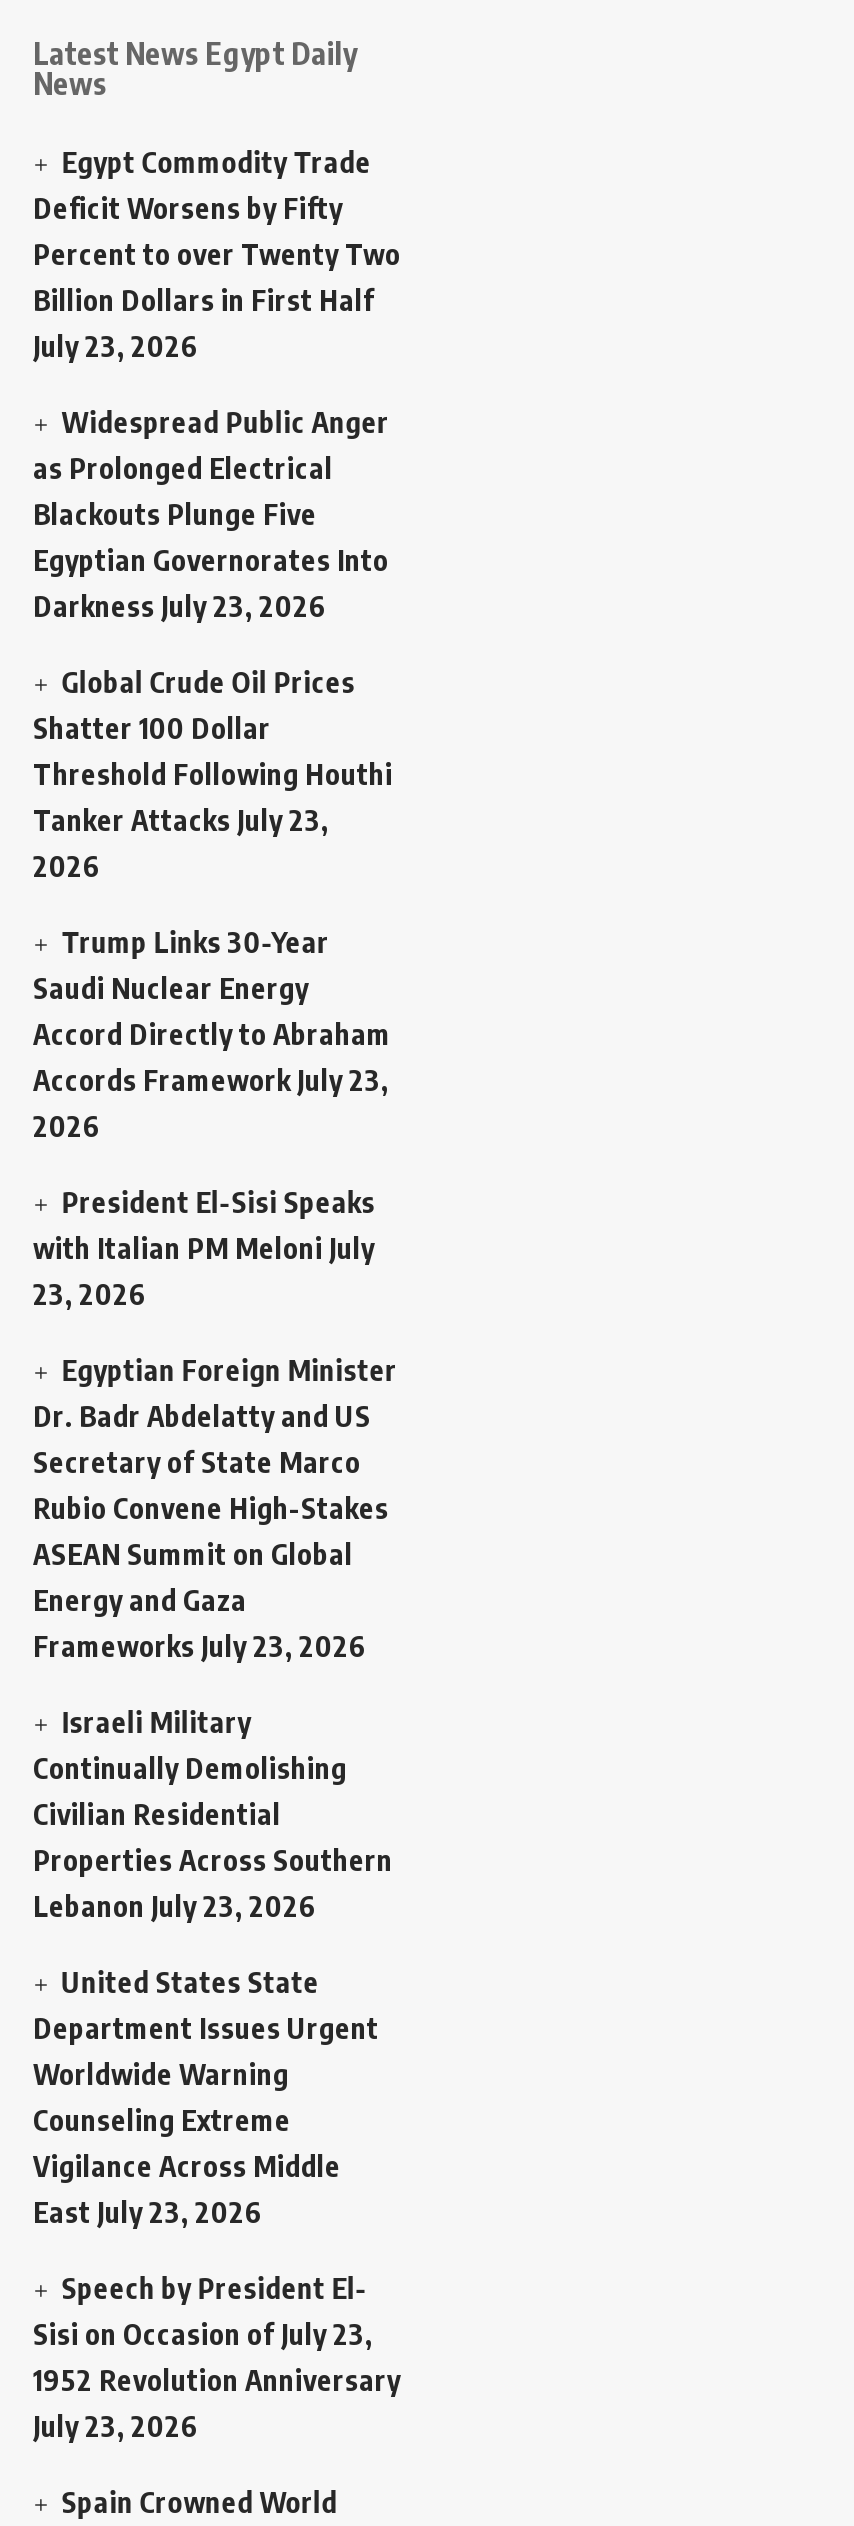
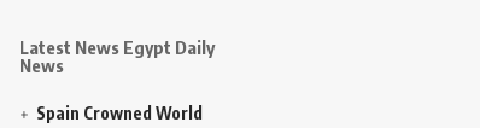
[33,145,401,2443] Egypt Commodity Trade | Deficit Worsens by Fifty | Percent to over Twenty Two | Billion Dollars in First Half | July 23, 2026 | Widespread Public Anger | as Prolonged Electrical | Blackouts Plunge Five | Egyptian Governorates Into | Darkness July 23, 2026 | Global Crude Oil Prices | Shatter 100 Dollar | Threshold Following Houthi | Tanker Attacks July 23, | 2026 | Trump Links 30-Year | Saudi Nuclear Energy | Accord Directly to Abraham | Accords Framework July 23, | 2026 | President El-Sisi Speaks | with Italian PM Meloni July | 23, 2026 | Egyptian Foreign Minister | Dr. Badr Abdelatty and US | Secretary of State Marco | Rubio Convene High-Stakes | ASEAN Summit on Global | Energy and Gaza | Frameworks July 23, 2026 | Israeli Military | Continually Demolishing | Civilian Residential | Properties Across Southern | Lebanon July 23, 2026 | United States State | Department Issues Urgent | Worldwide Warning | Counseling Extreme | Vigilance Across Middle | East July 23, 2026 | Speech by President El- | Sisi on Occasion of July 23, | 1952 Revolution Anniversary | July 23, 2026 -> none

